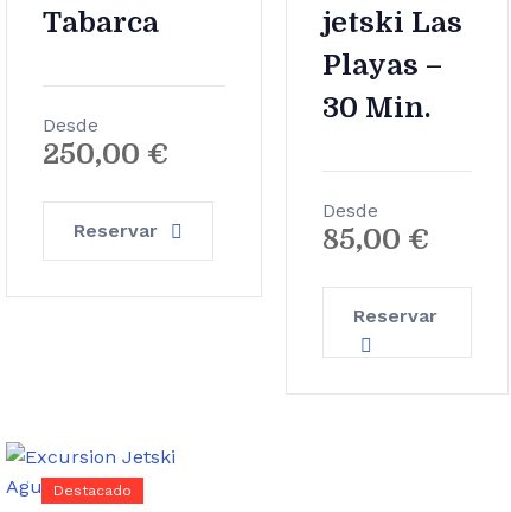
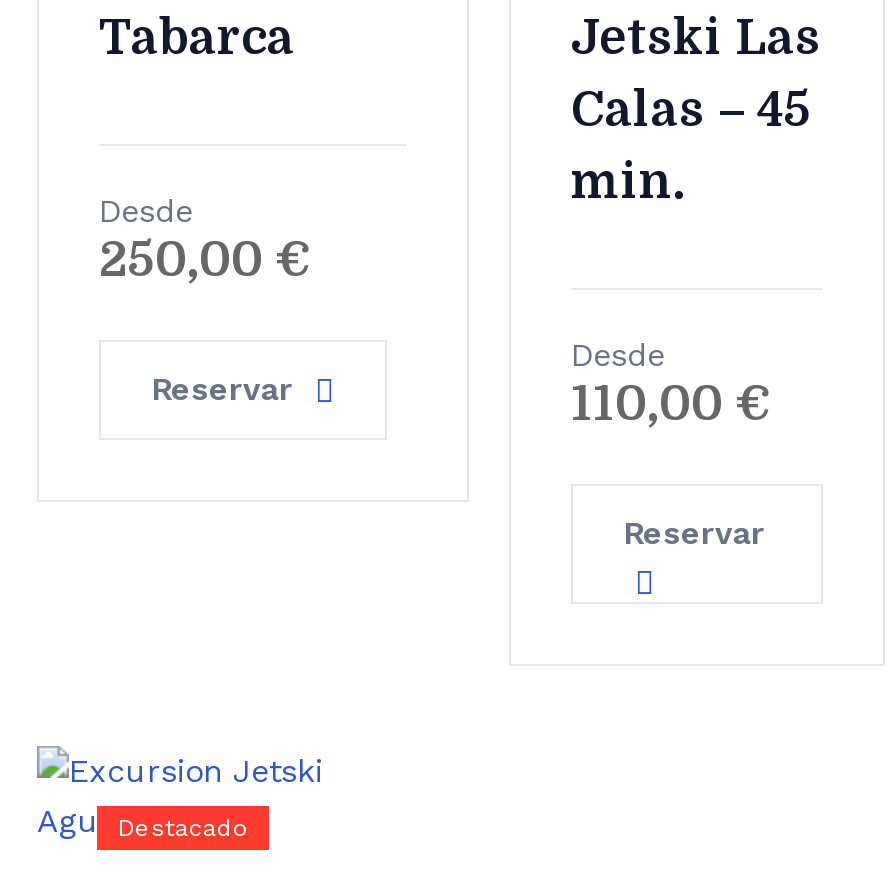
[322,6,462,124] jetski Las | Playas – | 30 Min. -> [571,10,821,210] Jetski Las | Calas – 45 | min.
[322,223,429,256] 85,00 € -> [571,376,771,432] 110,00 €

